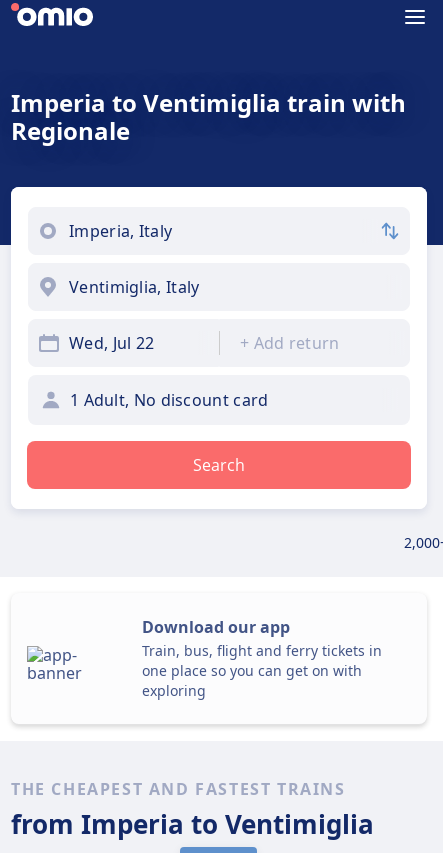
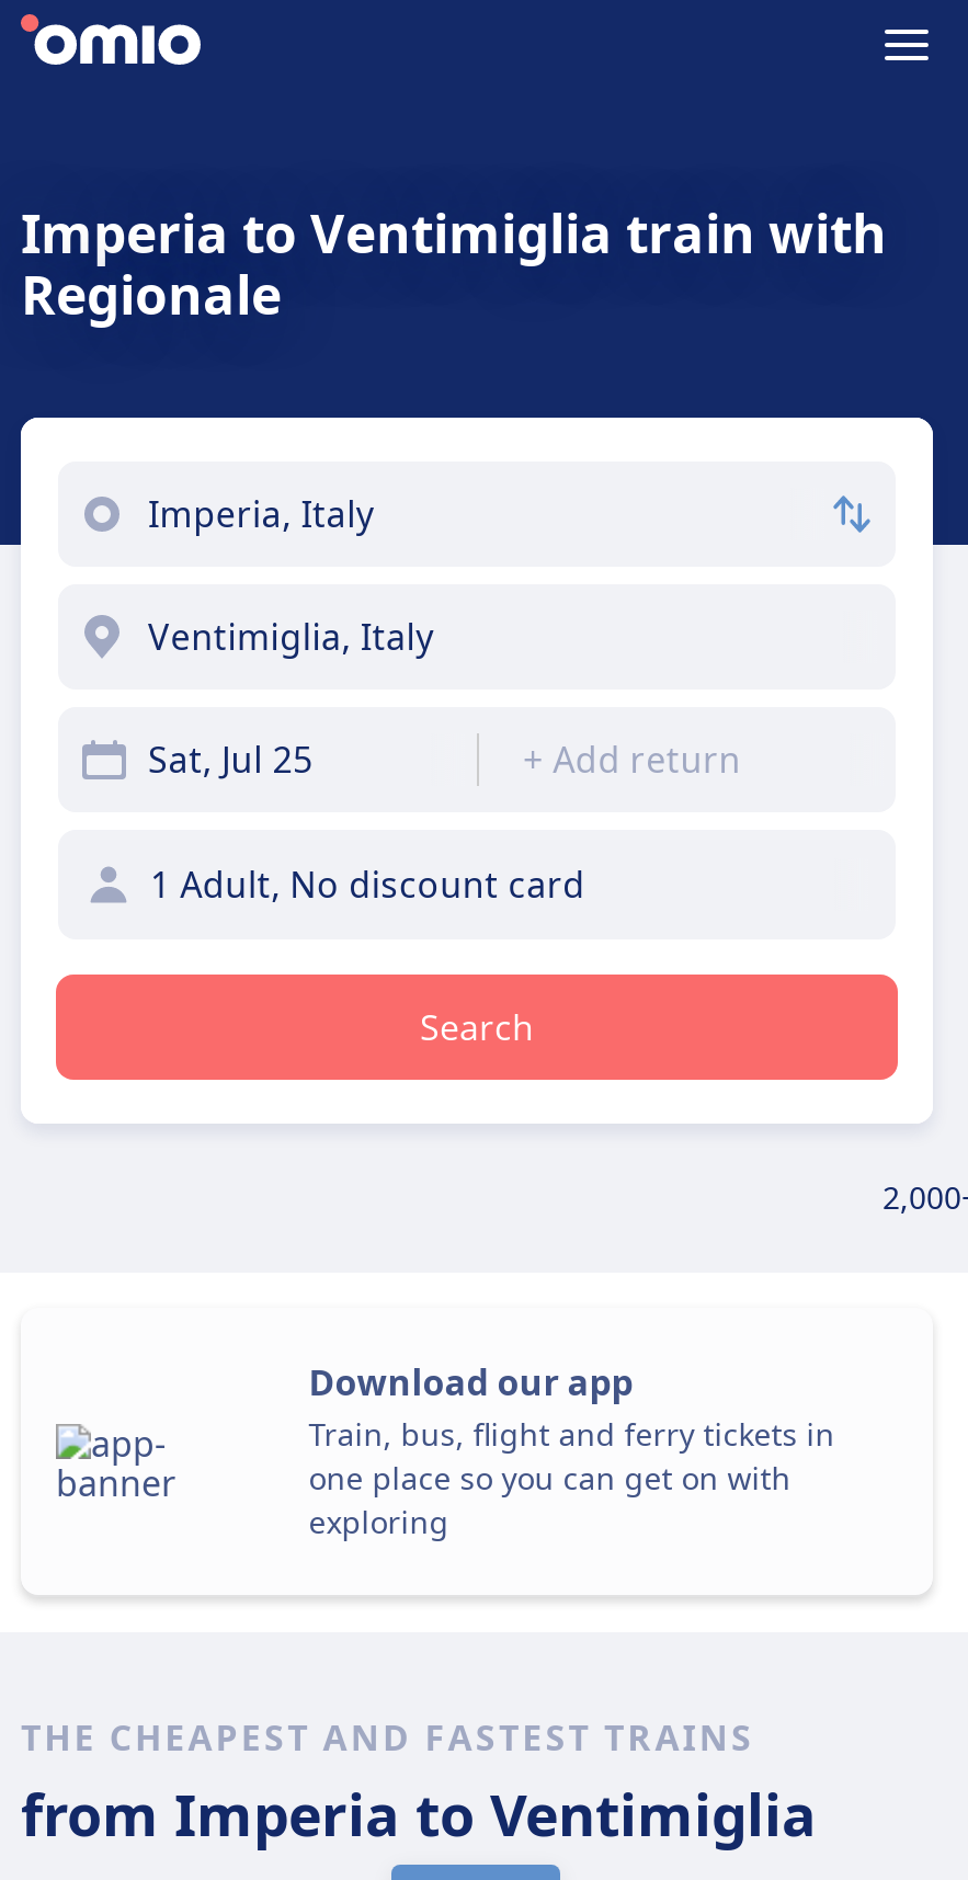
[69,332,154,354] Wed, Jul 22 -> [148,736,313,784] Sat, Jul 25

